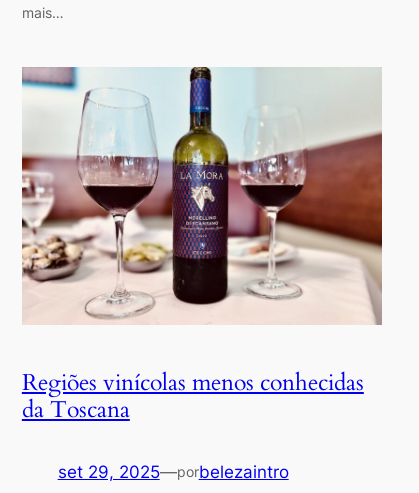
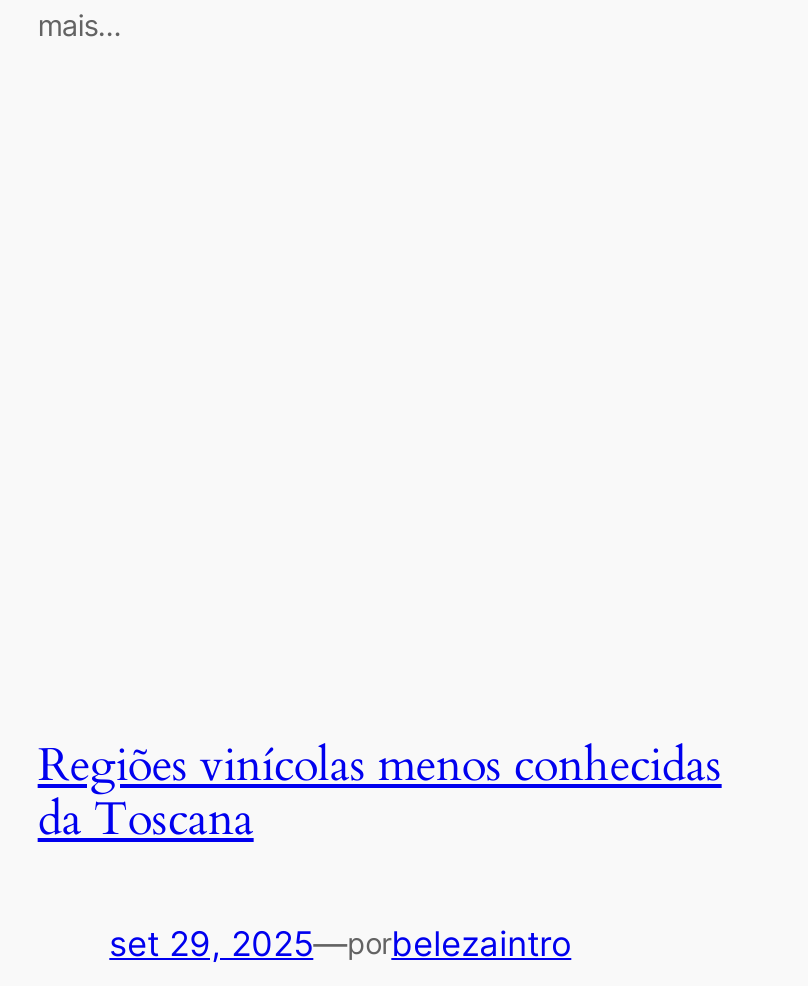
[21,66,383,326] [image] -> none

